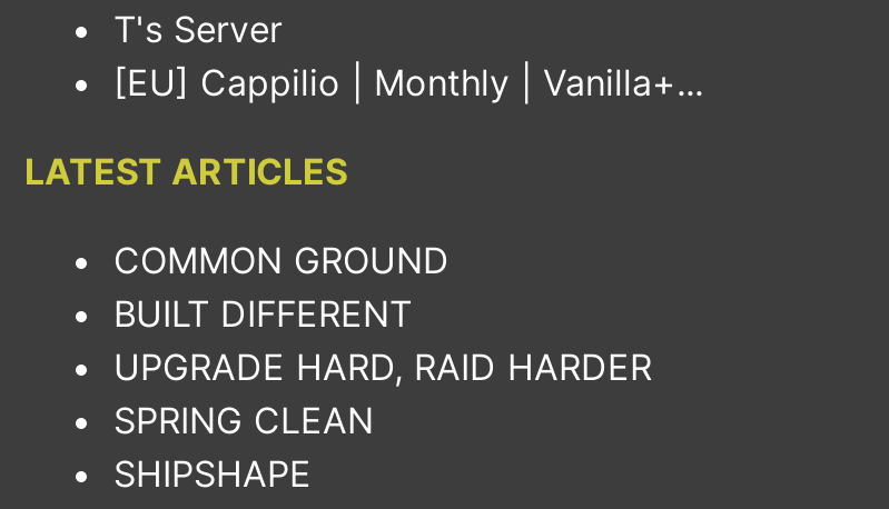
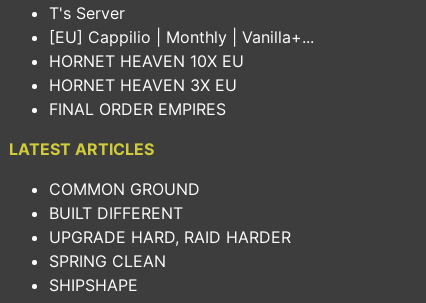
none -> [49,51,244,119] HORNET HEAVEN 10X EU | HORNET HEAVEN 3X EU | FINAL ORDER EMPIRES

